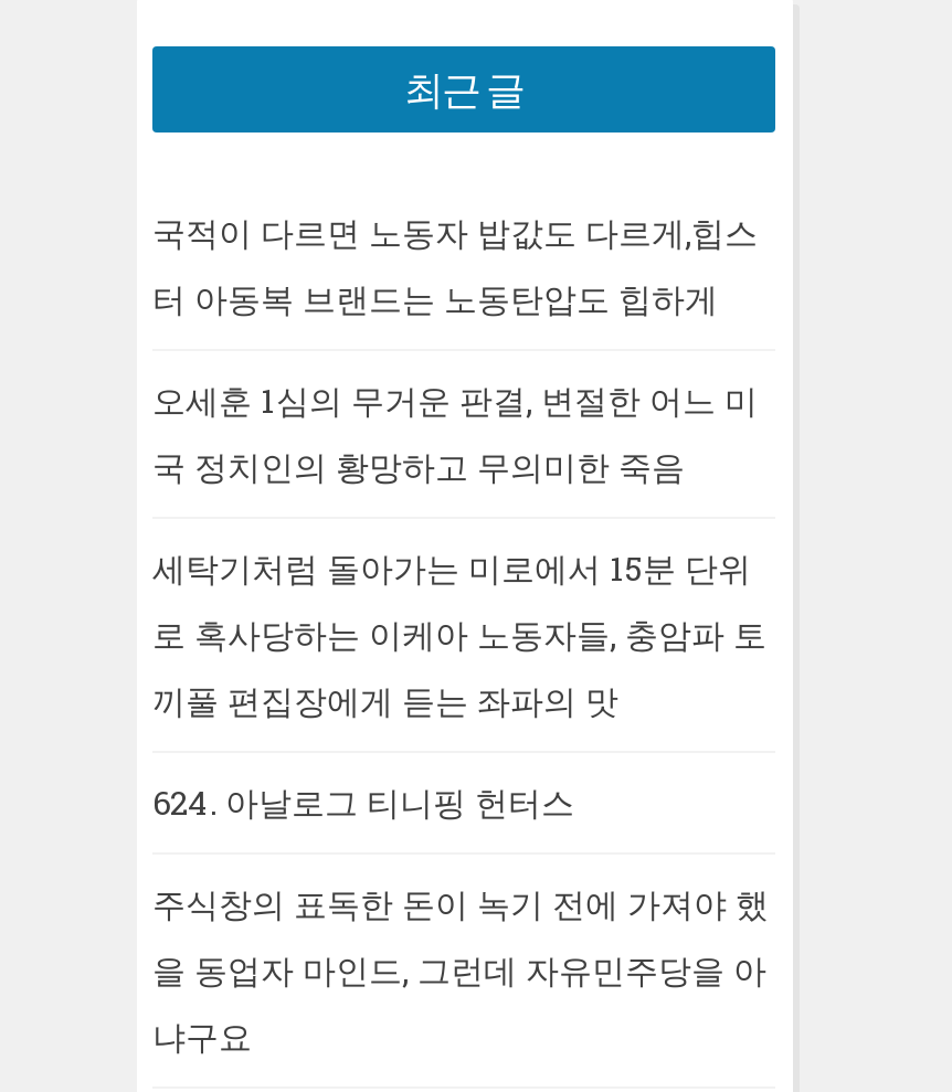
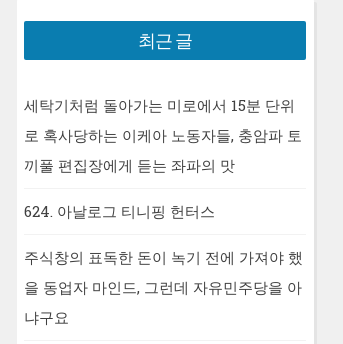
[152,210,758,488] 국적이 다르면 노동자 밥값도 다르게,힙스 | 터 아동복 브랜드는 노동탄압도 힙하게 | 오세훈 1심의 무거운 판결, 변절한 어느 미 | 국 정치인의 황망하고 무의미한 죽음 -> none

